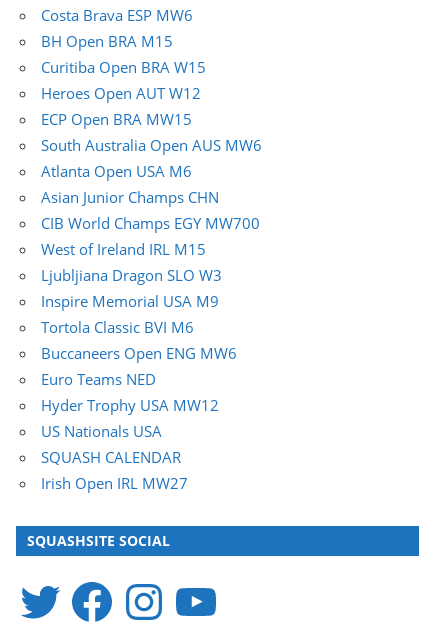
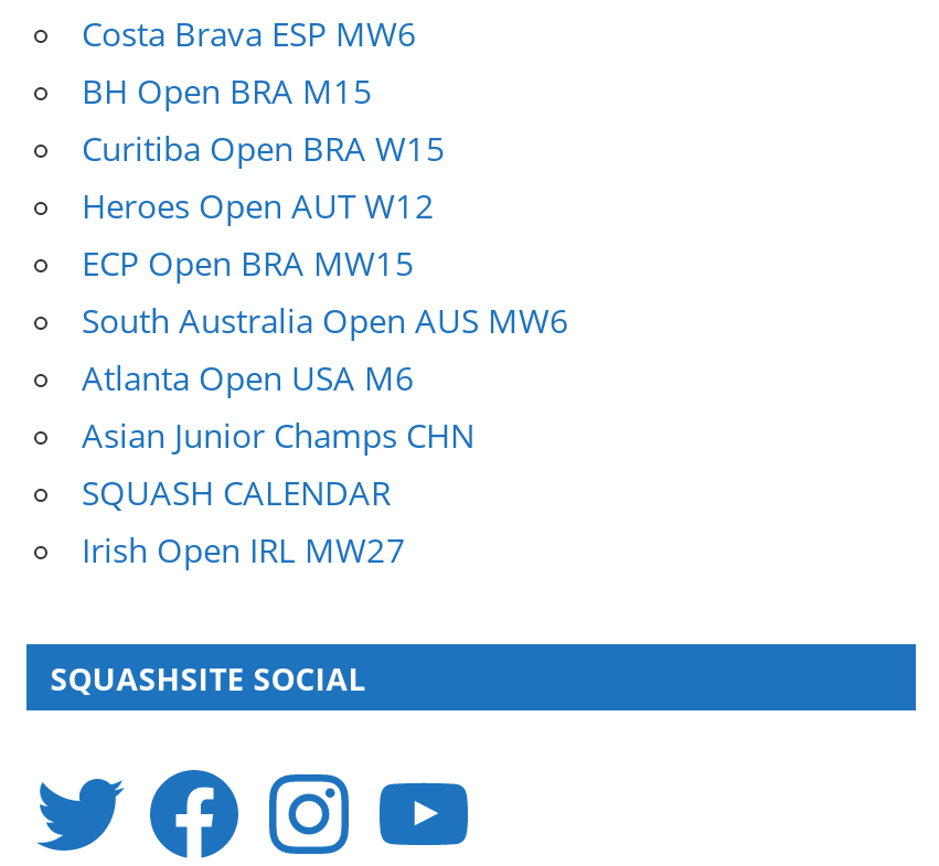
[41,213,260,441] CIB World Champs EGY MW700 | West of Ireland IRL M15 | Ljubljiana Dragon SLO W3 | Inspire Memorial USA M9 | Tortola Classic BVI M6 | Buccaneers Open ENG MW6 | Euro Teams NED | Hyder Trophy USA MW12 | US Nationals USA -> none

